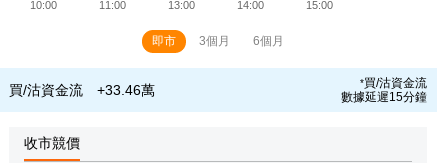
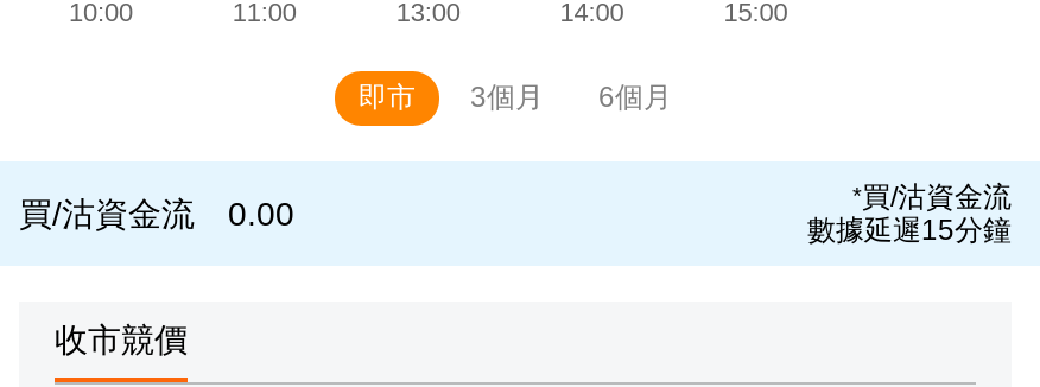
[9,82,155,98] 買/沽資金流 +33.46萬 -> [19,195,294,233] 買/沽資金流 0.00

